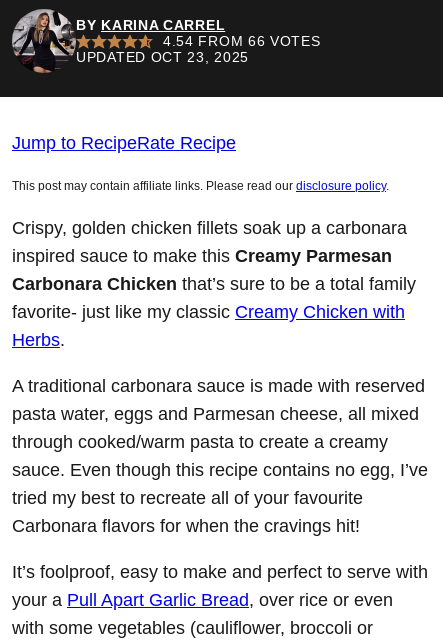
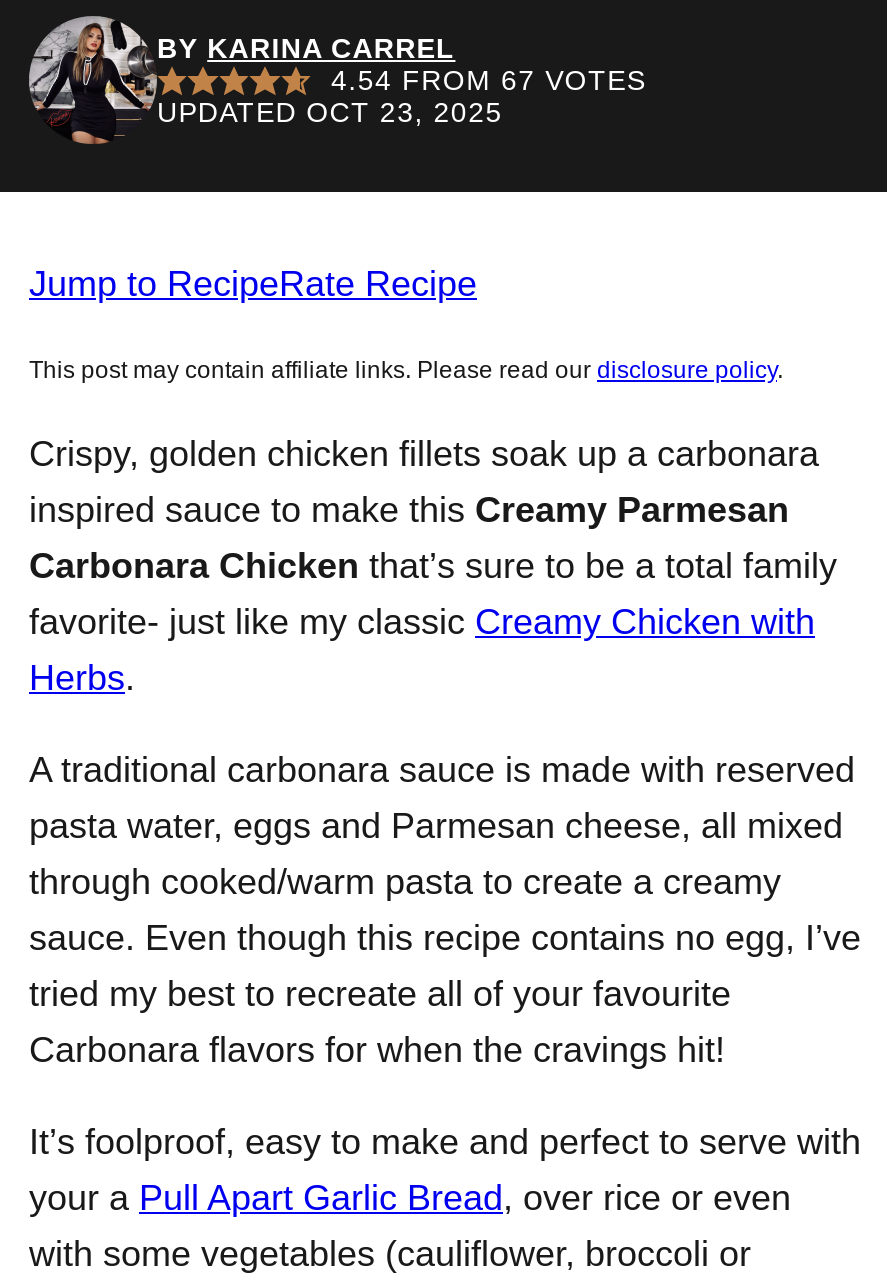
[163,33,321,49] 4.54 FROM 66 VOTES -> [331,64,646,96] 4.54 FROM 67 VOTES

